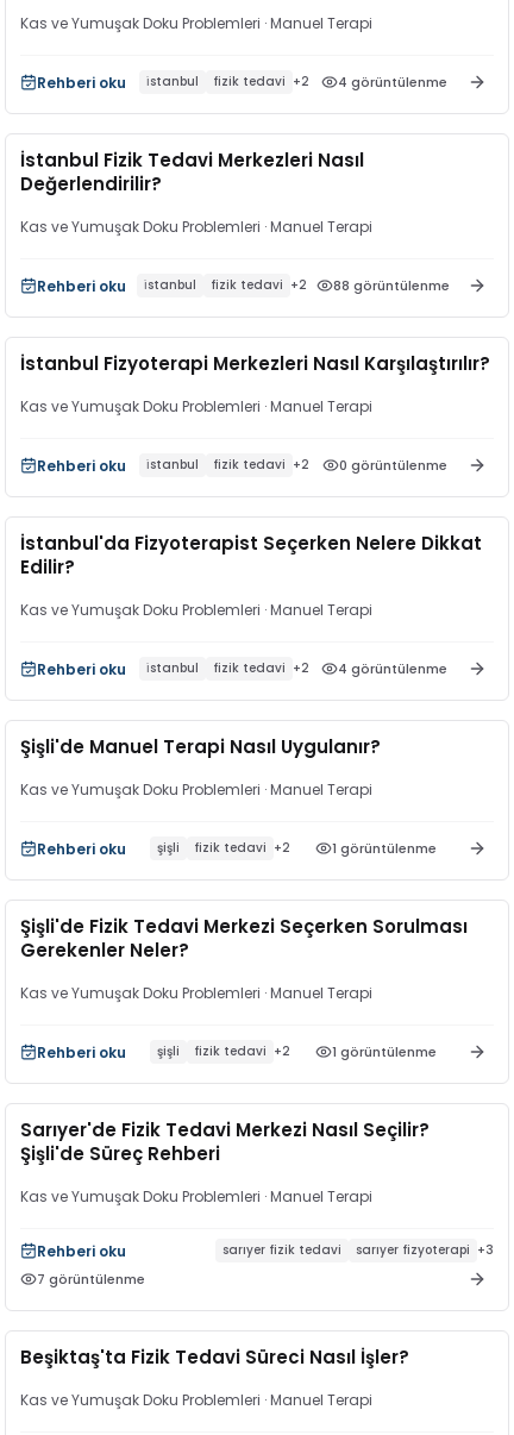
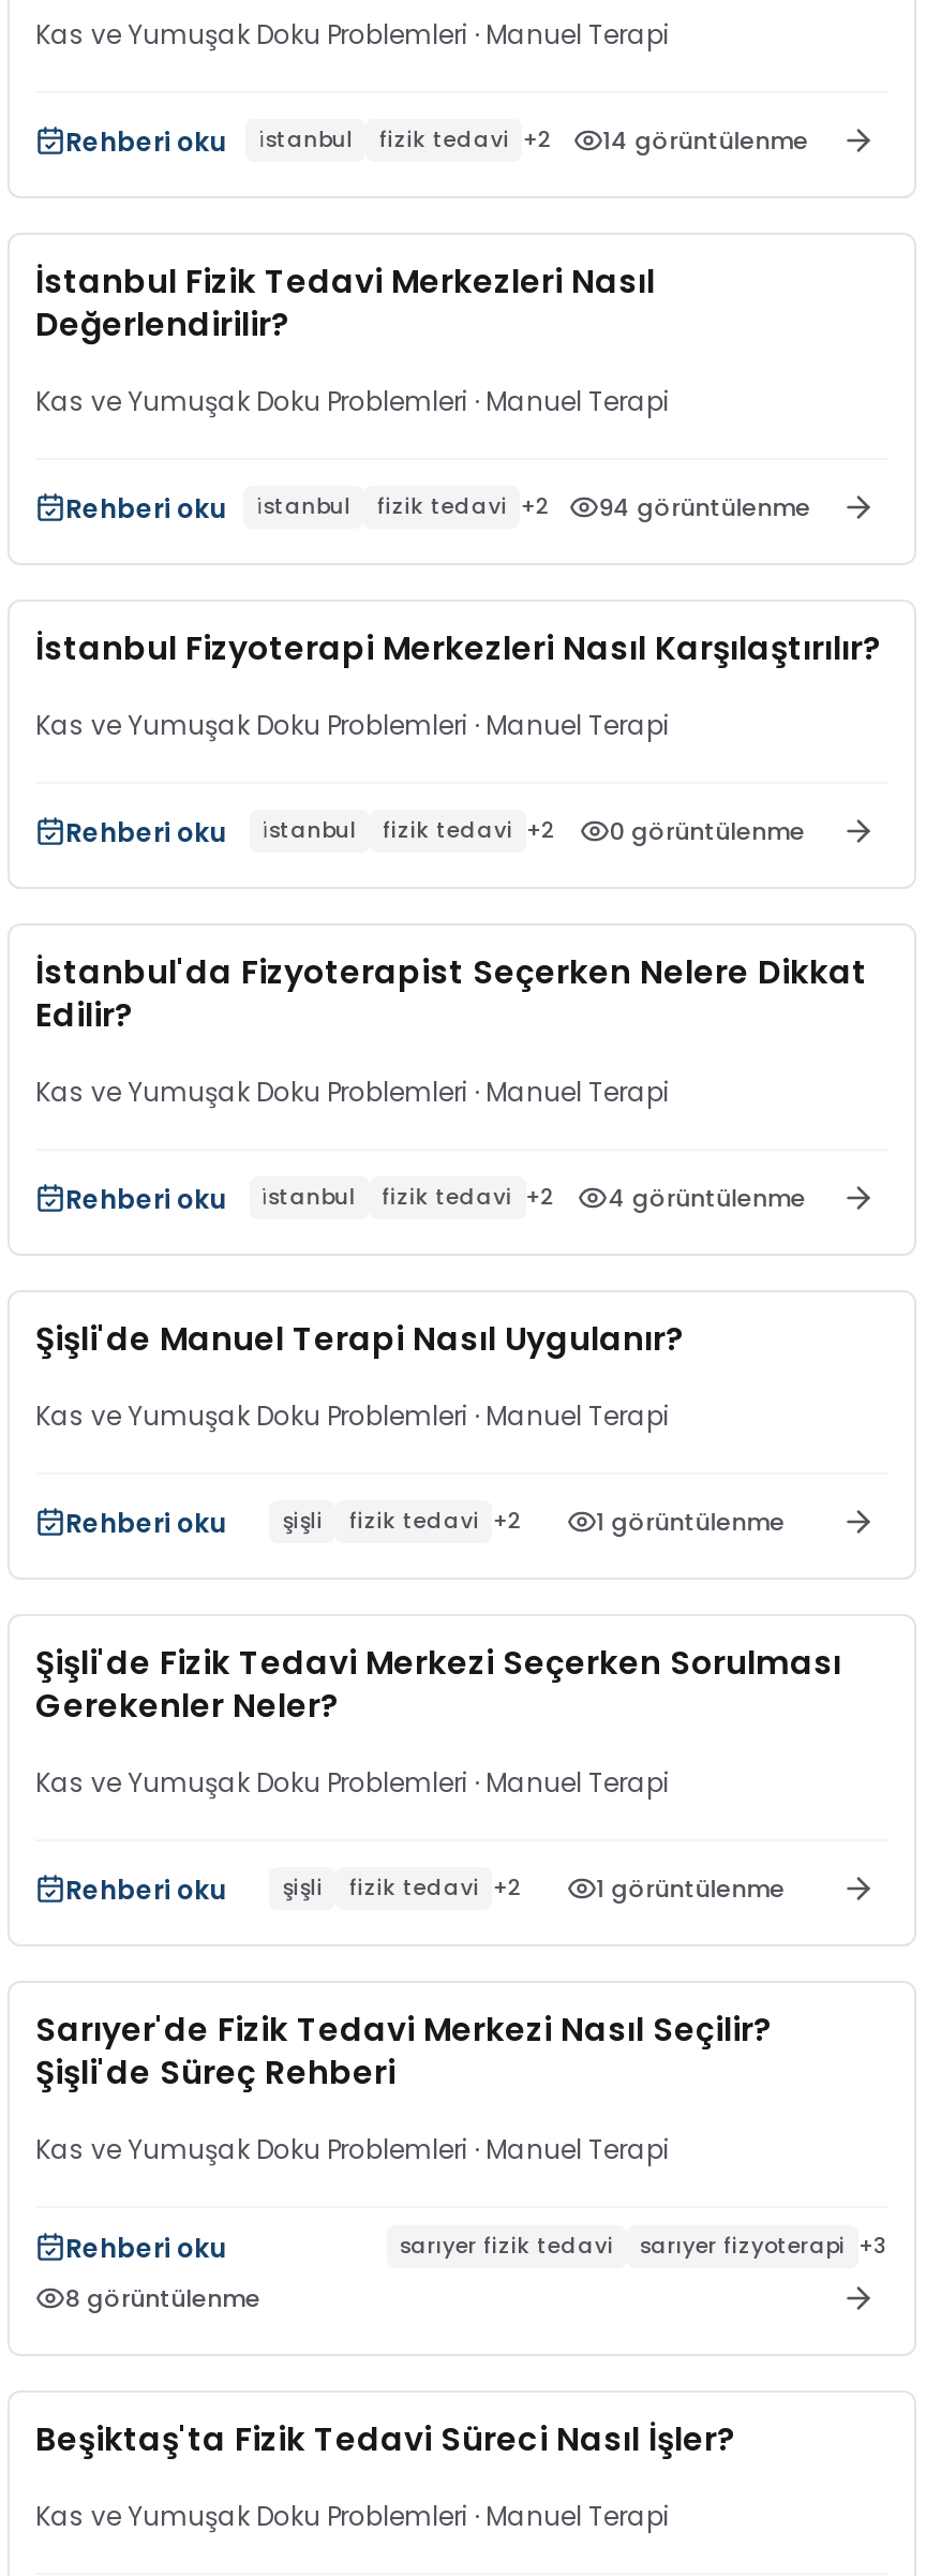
[338,72,448,91] 4 görüntülenme -> [603,122,809,157] 14 görüntülenme
[334,275,450,294] 88 görüntülenme -> [598,489,811,523] 94 görüntülenme
[37,1269,145,1288] 7 görüntülenme -> [65,2280,260,2314] 8 görüntülenme

